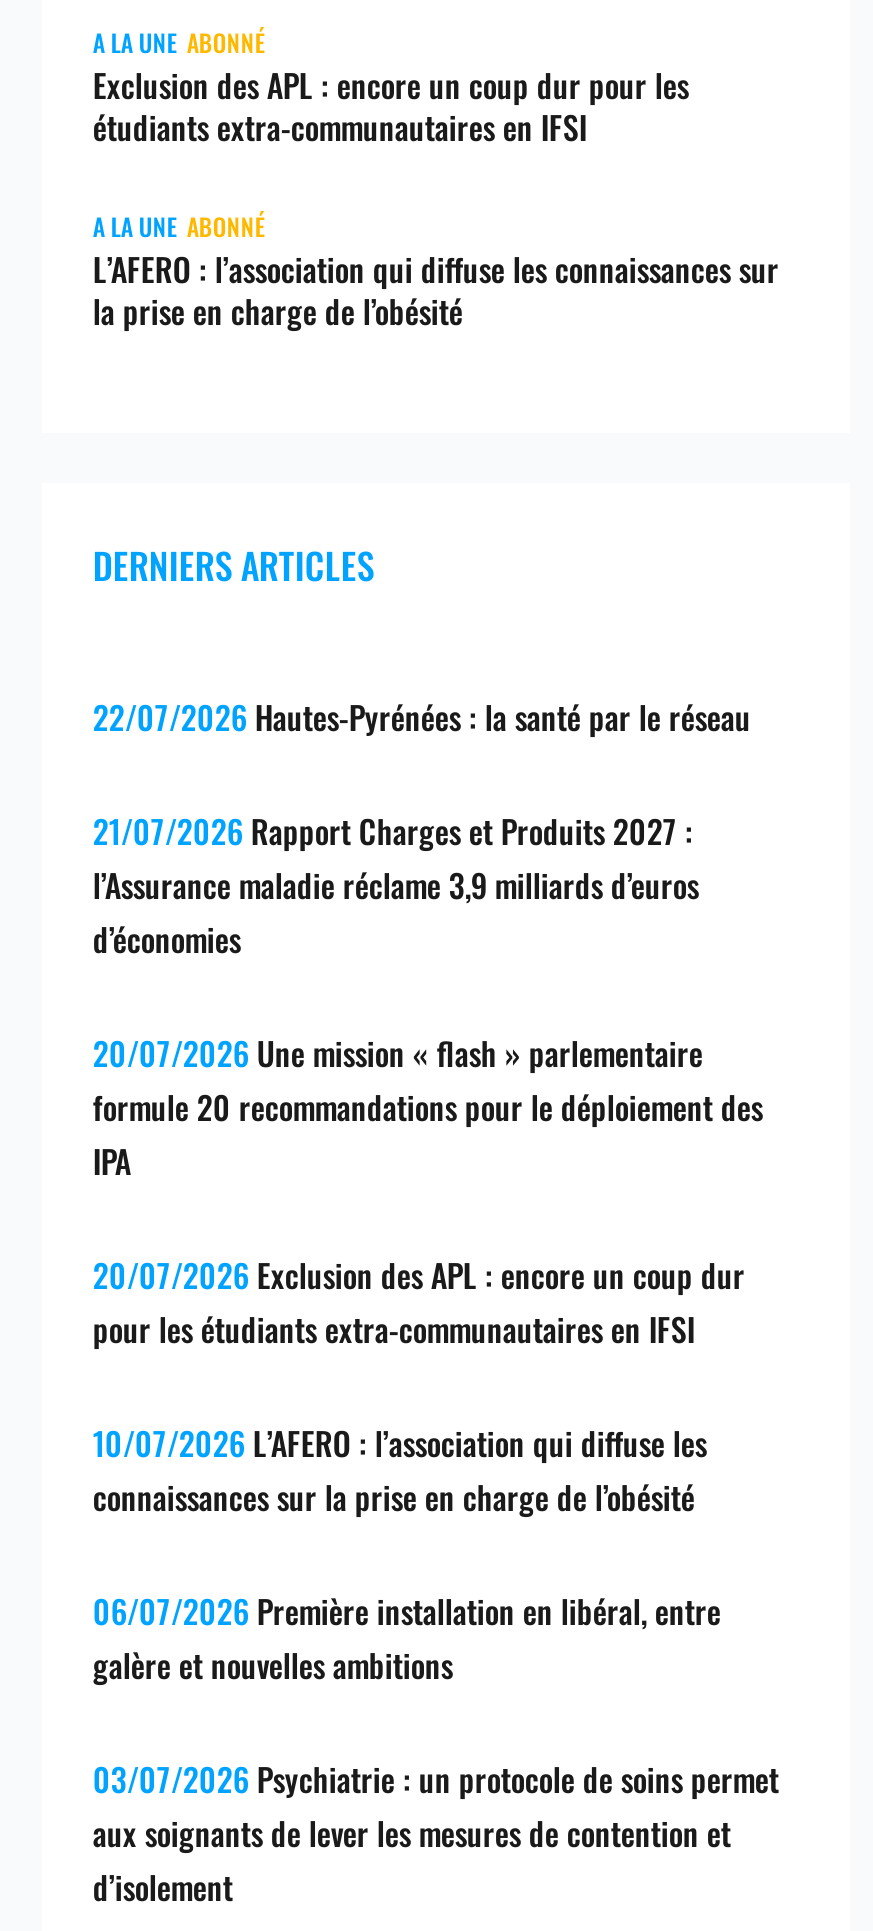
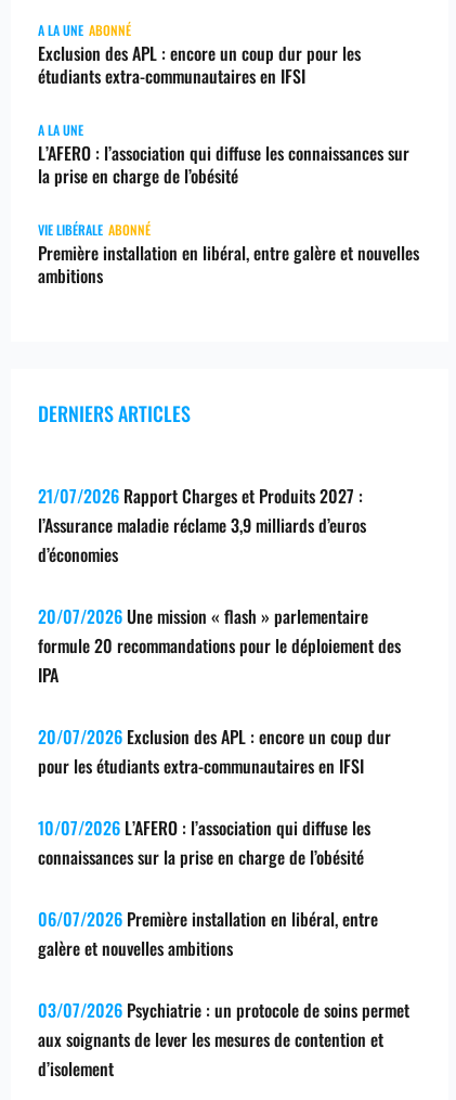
[93,208,265,242] A LA UNE ABONNÉ -> [38,120,84,139] A LA UNE
none -> [38,220,420,288] VIE LIBÉRALE ABONNÉ | Première installation en libéral, entre galère et nouvelles | ambitions
moved [93,538,375,590] -> [38,399,191,427]: DERNIERS ARTICLES
[93,692,751,740] 22/07/2026 Hautes-Pyrénées : la santé par le réseau -> none

